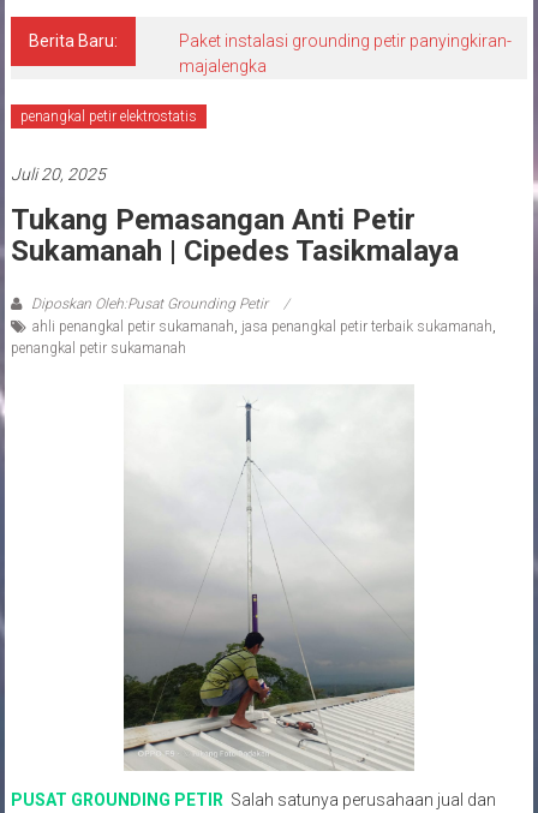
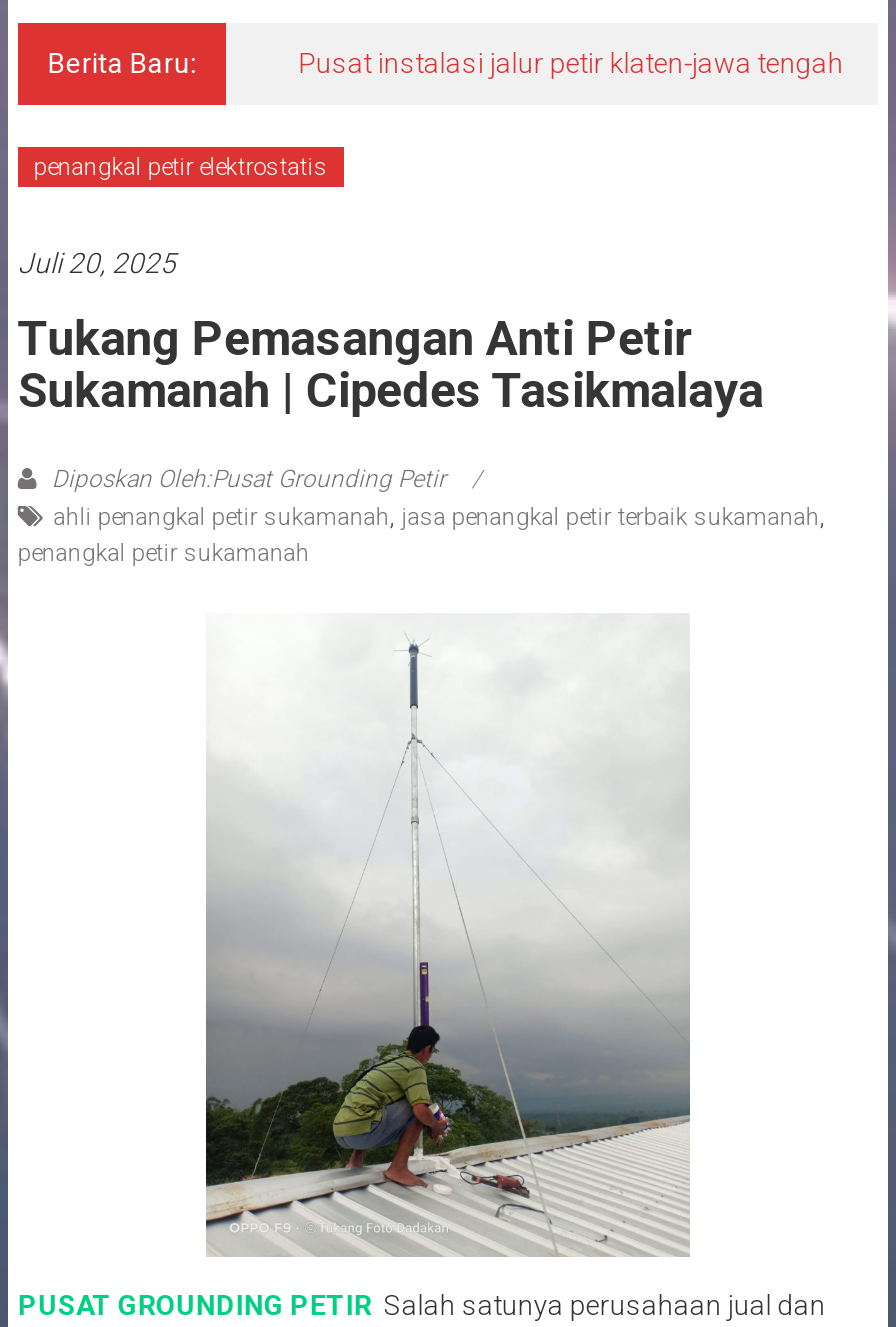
[179,31,511,76] Paket instalasi grounding petir panyingkiran- | majalengka -> [298,47,844,79] Pusat instalasi jalur petir klaten-jawa tengah

